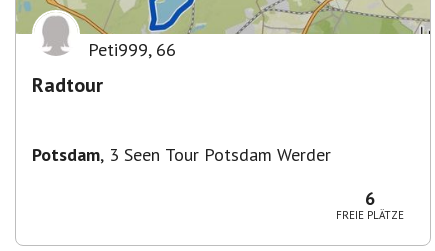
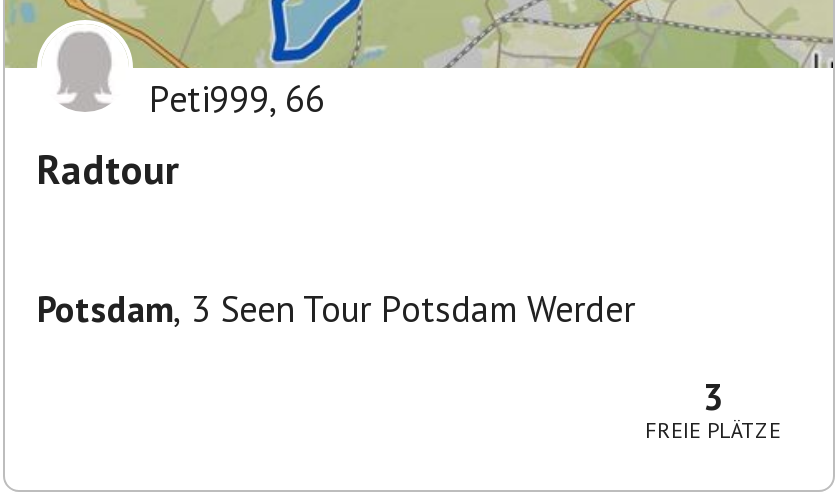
[365,187,375,210] 6 -> [703,374,723,420] 3

